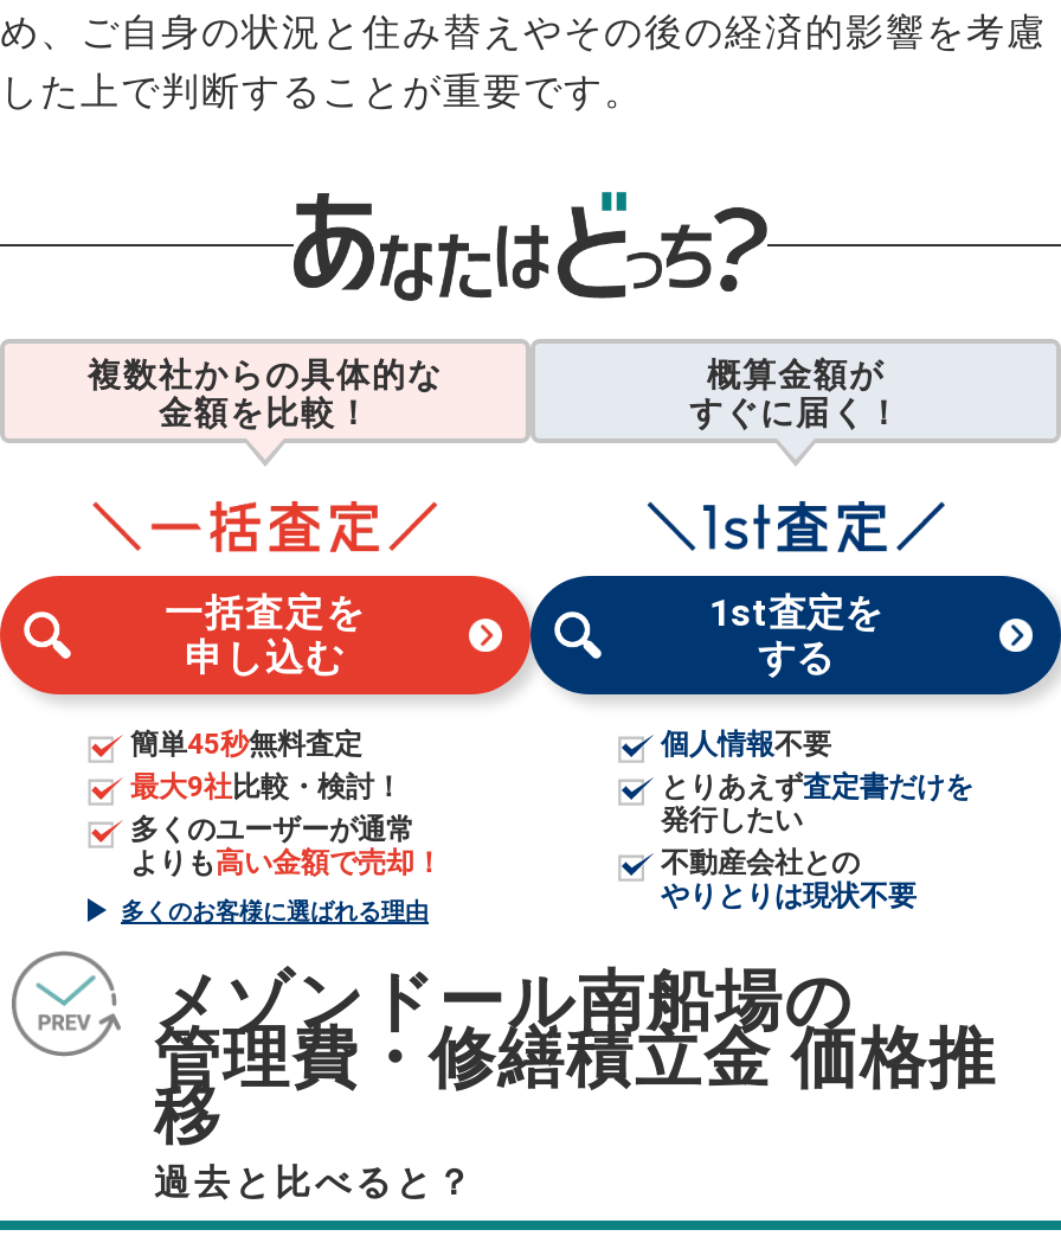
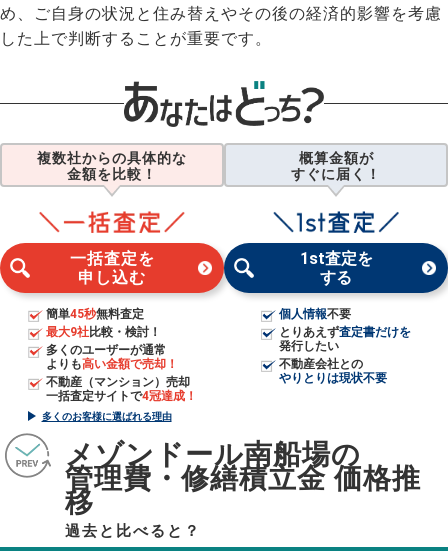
none -> [45,375,196,403] 不動産（マンション）売却 | 一括査定サイトで4冠達成！

